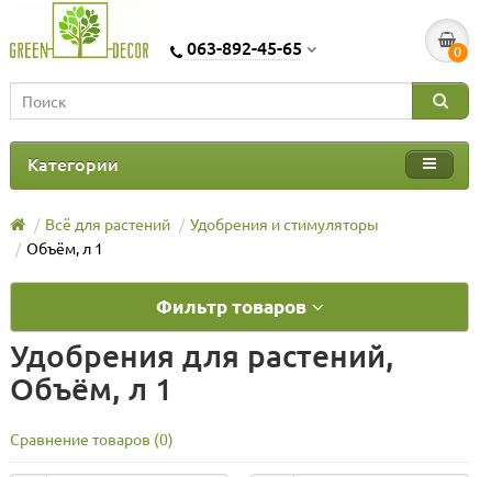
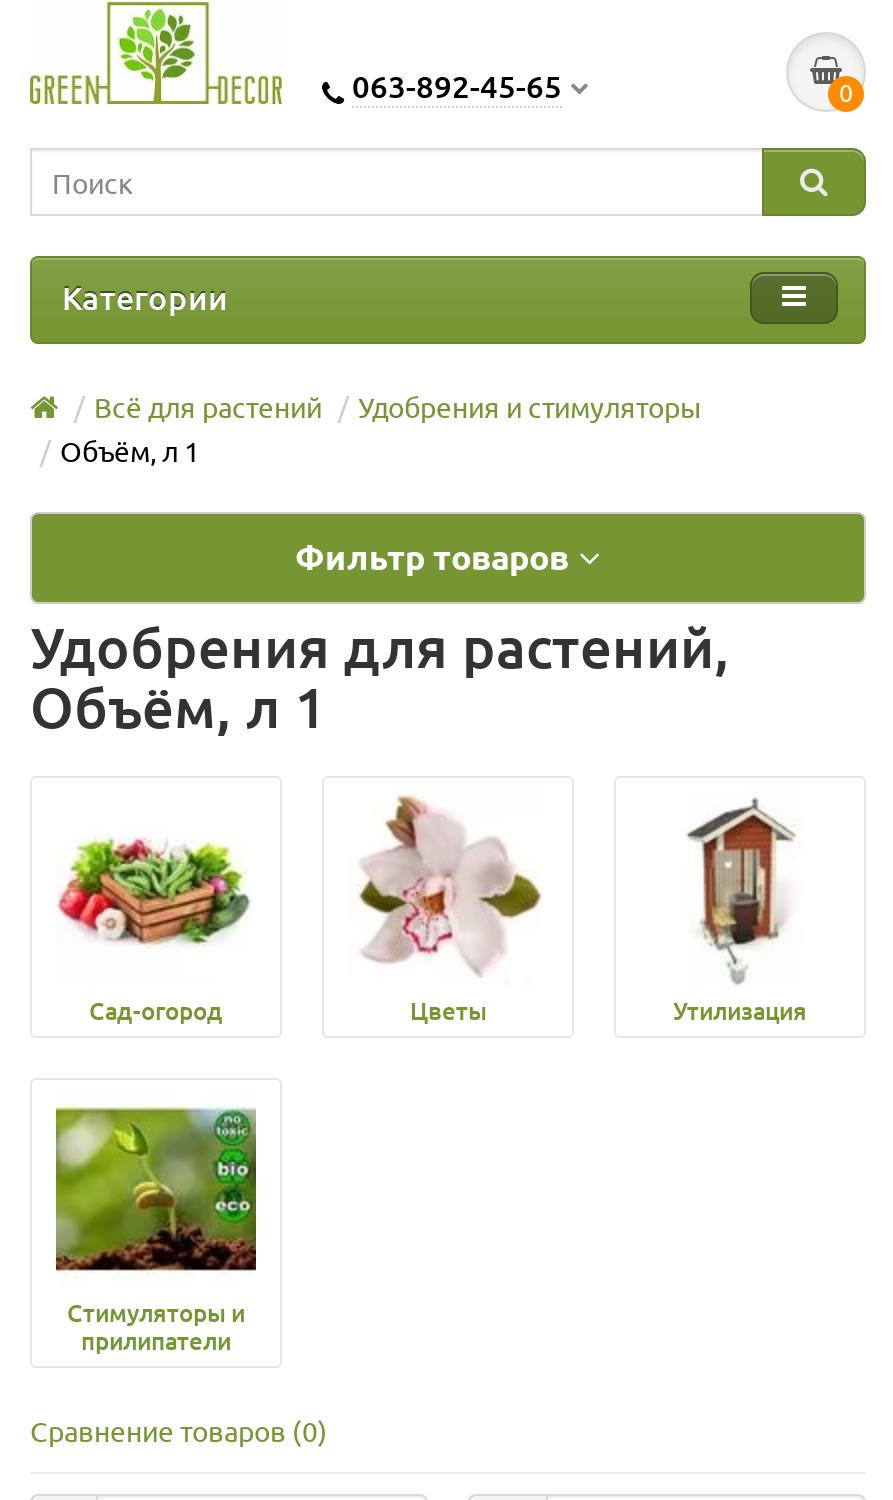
none -> [54,1106,258,1358] [image] | Стимуляторы и | прилипатели
none -> [58,838,250,946] [image]
none -> [89,794,807,1028] [image] | Сад-огород | Цветы | Утилизация
none -> [686,798,796,978] [image]

